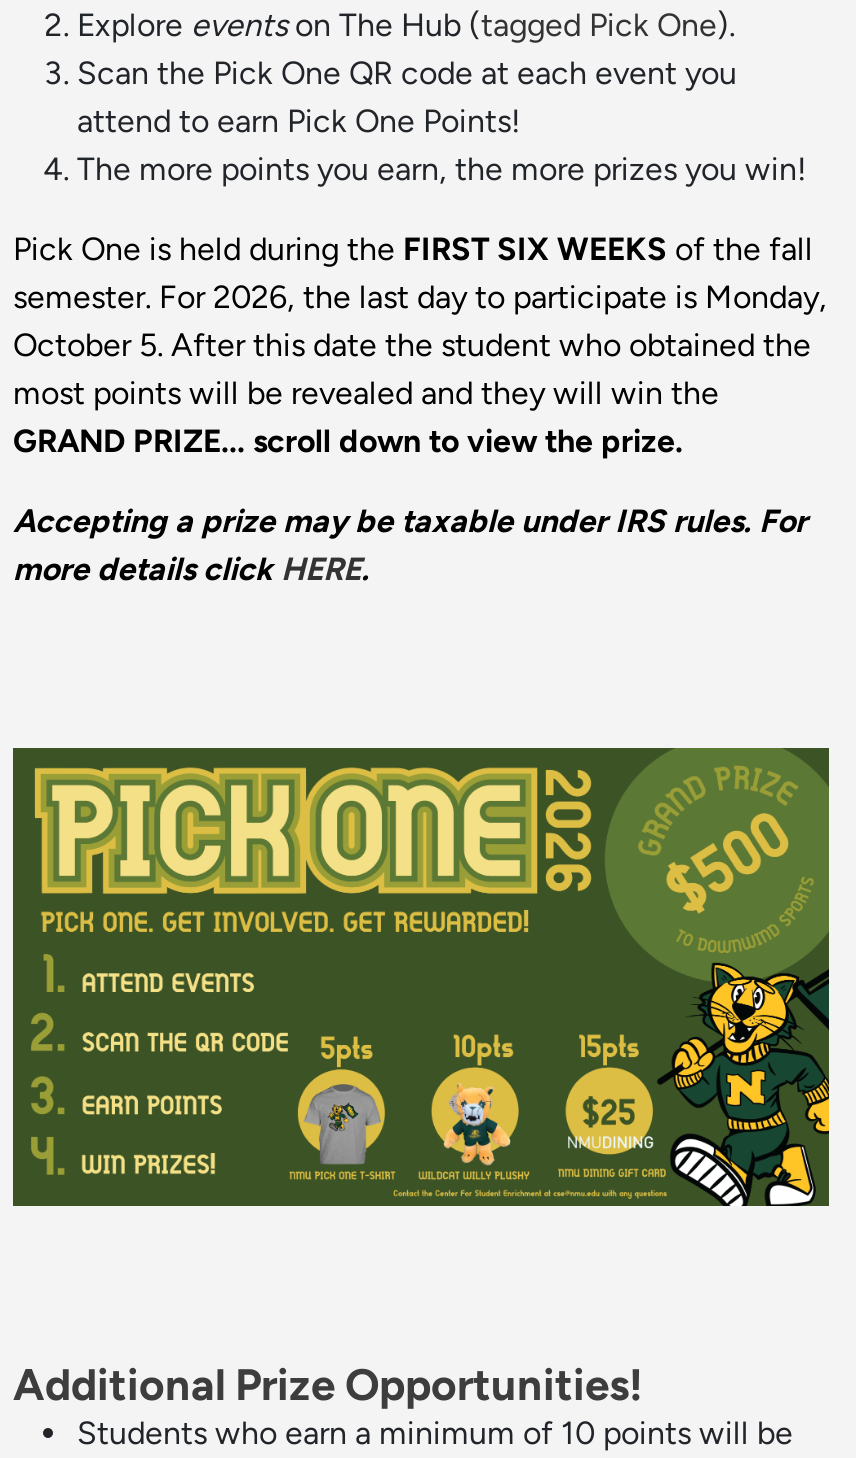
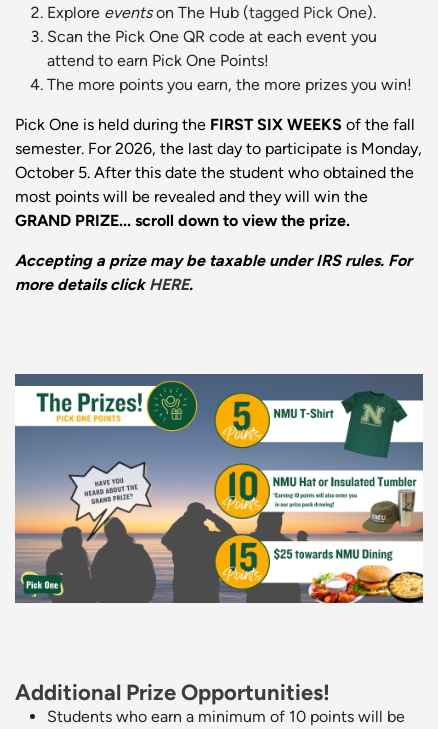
[11,748,831,1208] [image] -> [14,374,424,604] [image]

